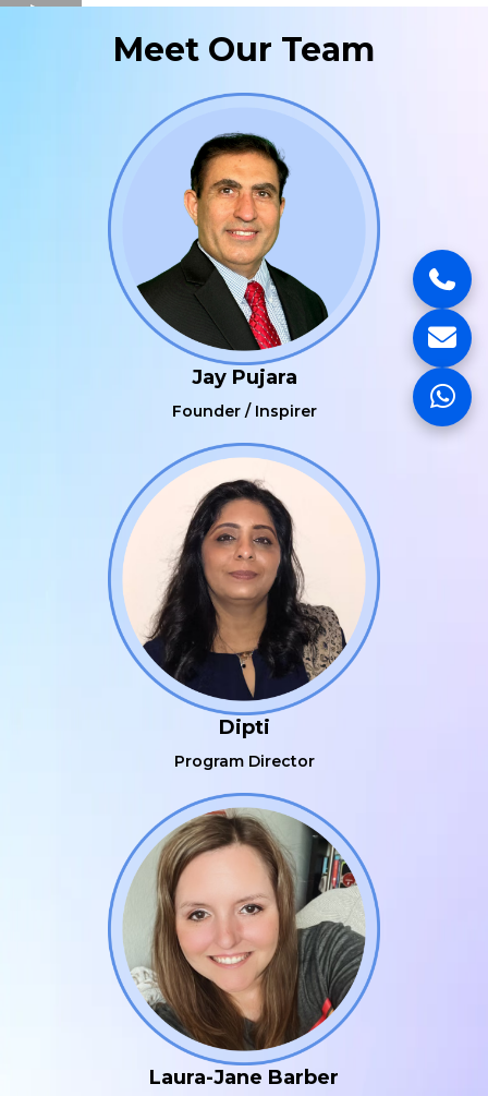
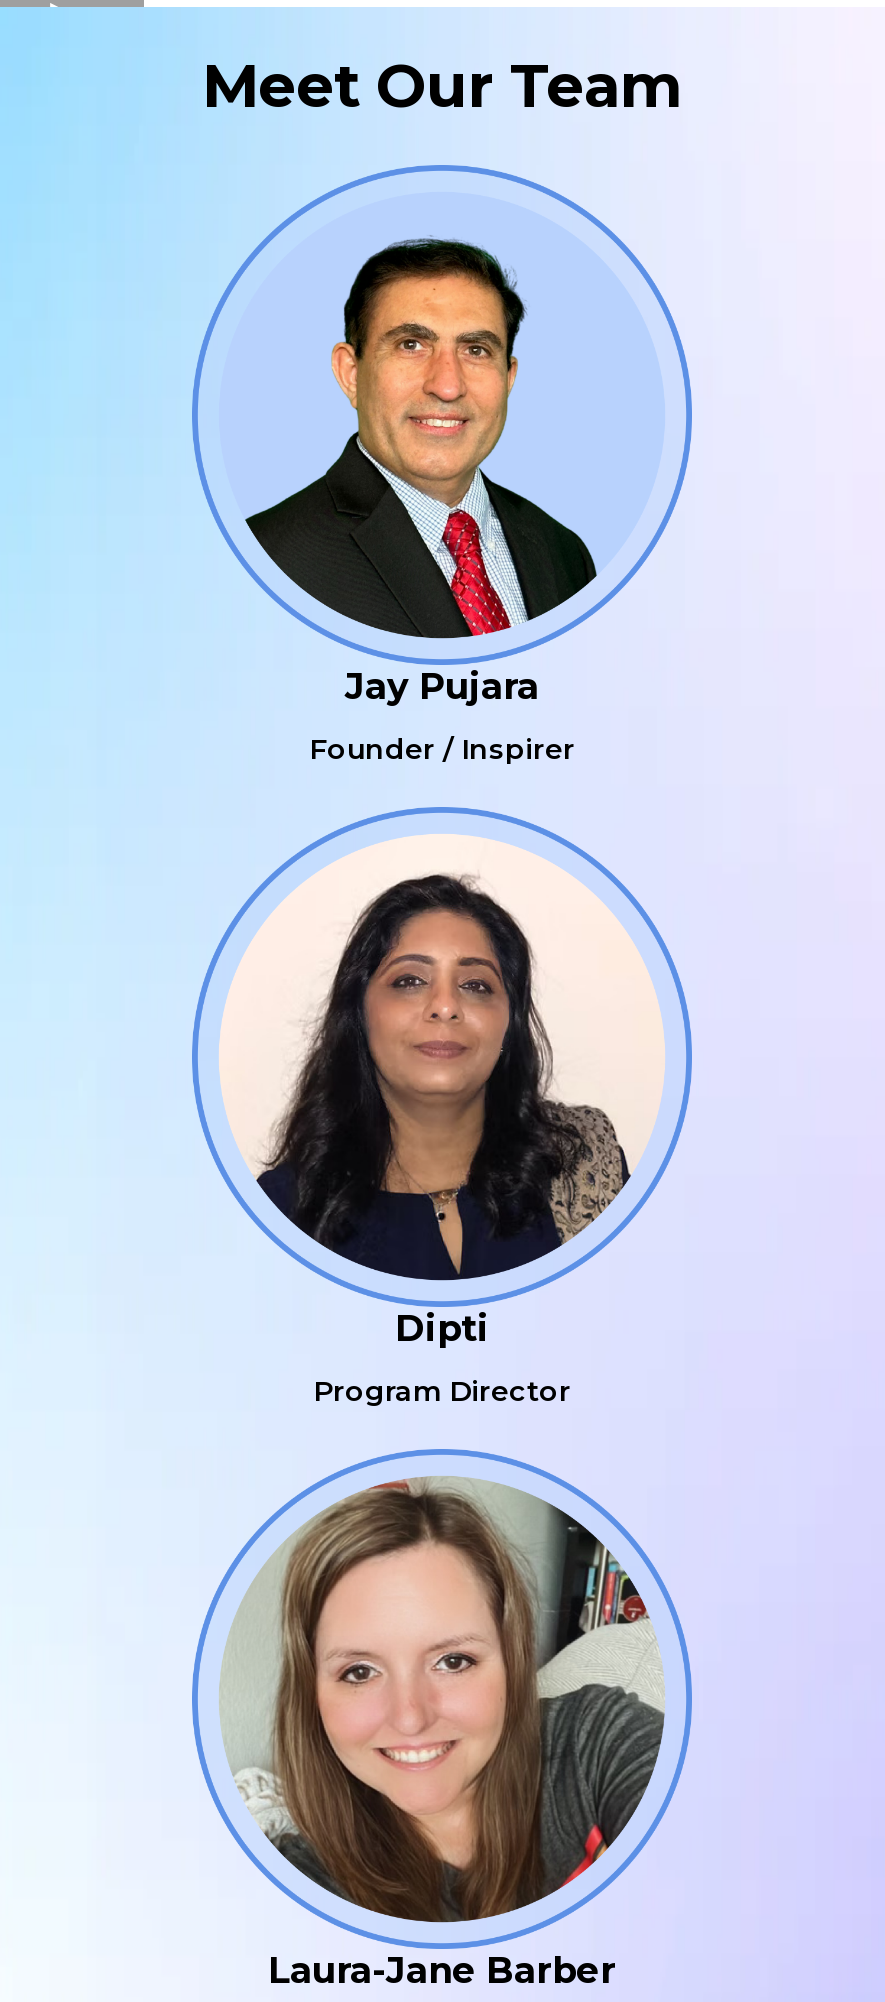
[411,249,474,433] [image] -> none

